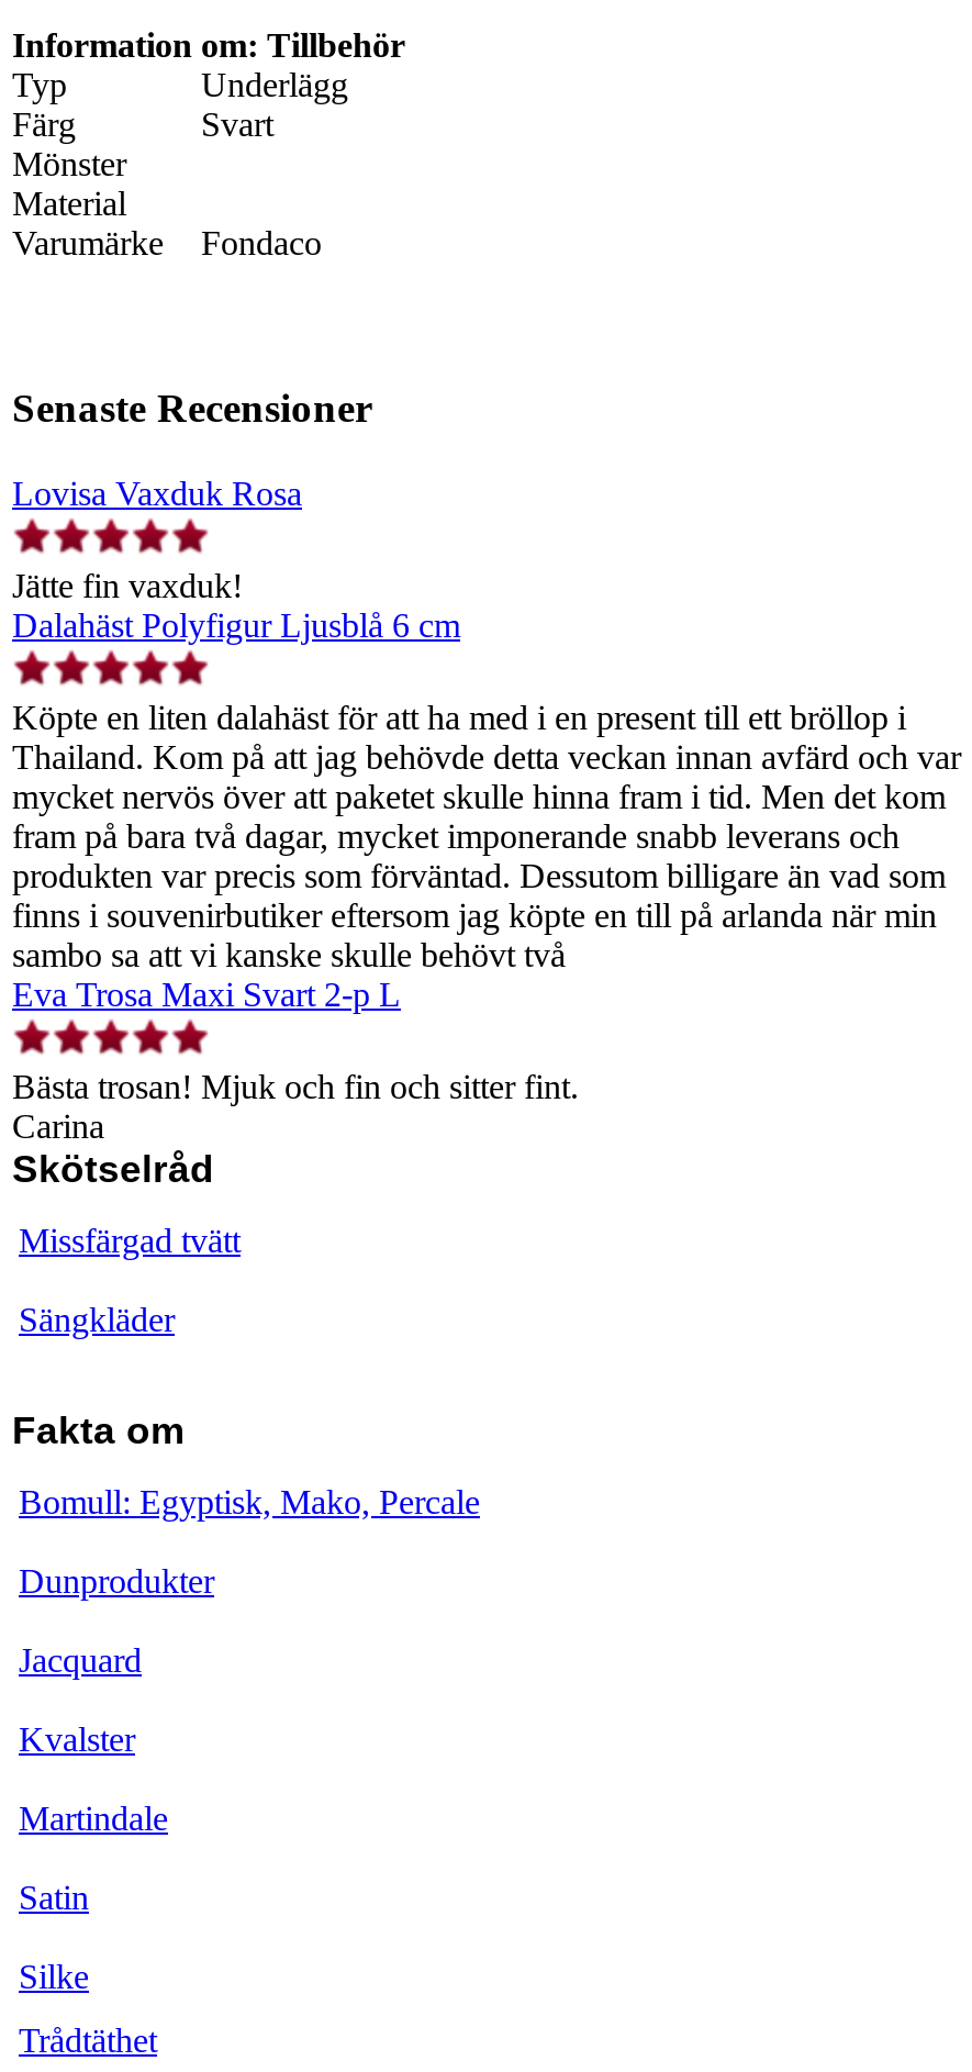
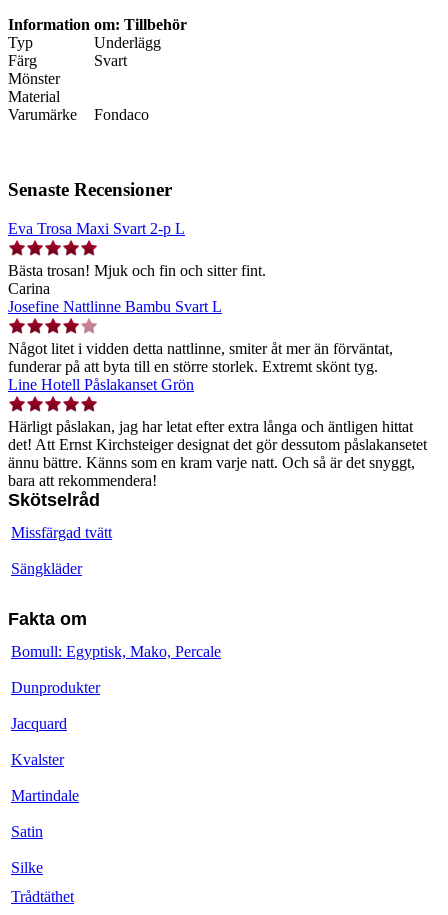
[12,474,961,973] Lovisa Vaxduk Rosa | Jätte fin vaxduk! | Dalahäst Polyfigur Ljusblå 6 cm | Köpte en liten dalahäst för att ha med i en present till ett bröllop i | Thailand. Kom på att jag behövde detta veckan innan avfärd och var | mycket nervös över att paketet skulle hinna fram i tid. Men det kom | fram på bara två dagar, mycket imponerande snabb leverans och | produkten var precis som förväntad. Dessutom billigare än vad som | finns i souvenirbutiker eftersom jag köpte en till på arlanda när min | sambo sa att vi kanske skulle behövt två -> none
moved [12,975,579,1144] -> [8,220,266,297]: Eva Trosa Maxi Svart 2-p L | Bästa trosan! Mjuk och fin och sitter fint. | Carina
none -> [8,298,427,489] Josefine Nattlinne Bambu Svart L | Något litet i vidden detta nattlinne, smiter åt mer än förväntat, | funderar på att byta till en större storlek. Extremt skönt tyg. | Line Hotell Påslakanset Grön | Härligt påslakan, jag har letat efter extra långa och äntligen hittat | det! Att Ernst Kirchsteiger designat det gör dessutom påslakansetet | ännu bättre. Känns som en kram varje natt. Och så är det snyggt, | bara att rekommendera!

